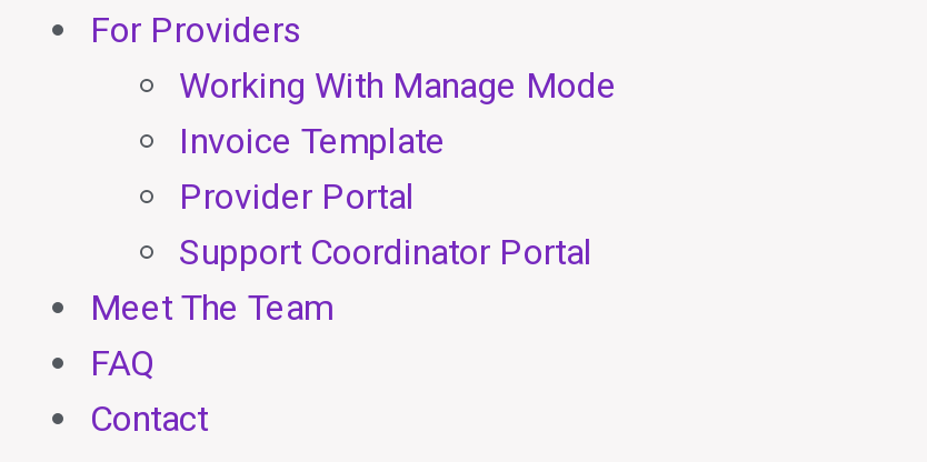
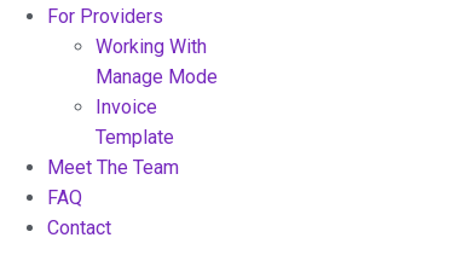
[179,64,617,273] Working With Manage Mode | Invoice Template | Provider Portal | Support Coordinator Portal -> [96,35,218,149] Working With | Manage Mode | Invoice | Template

